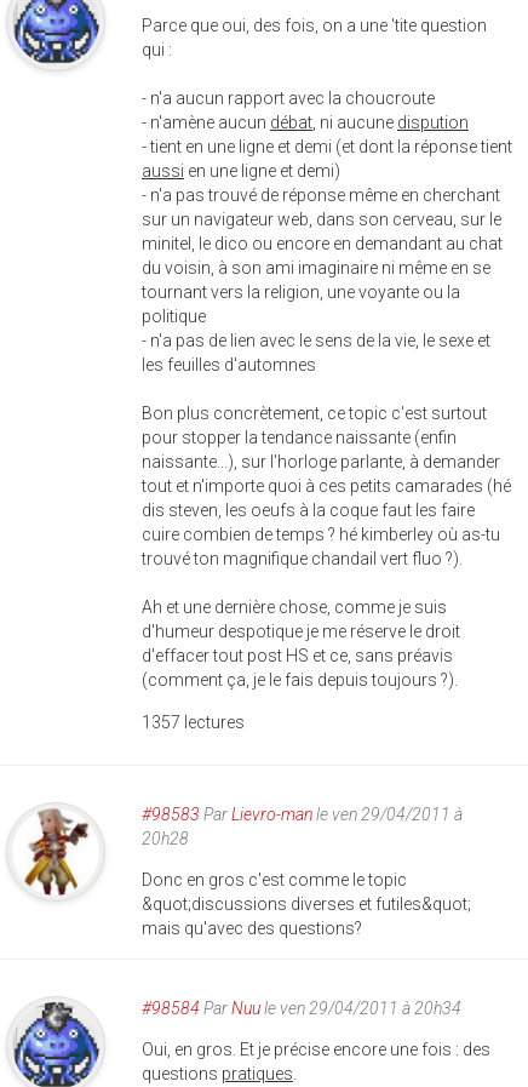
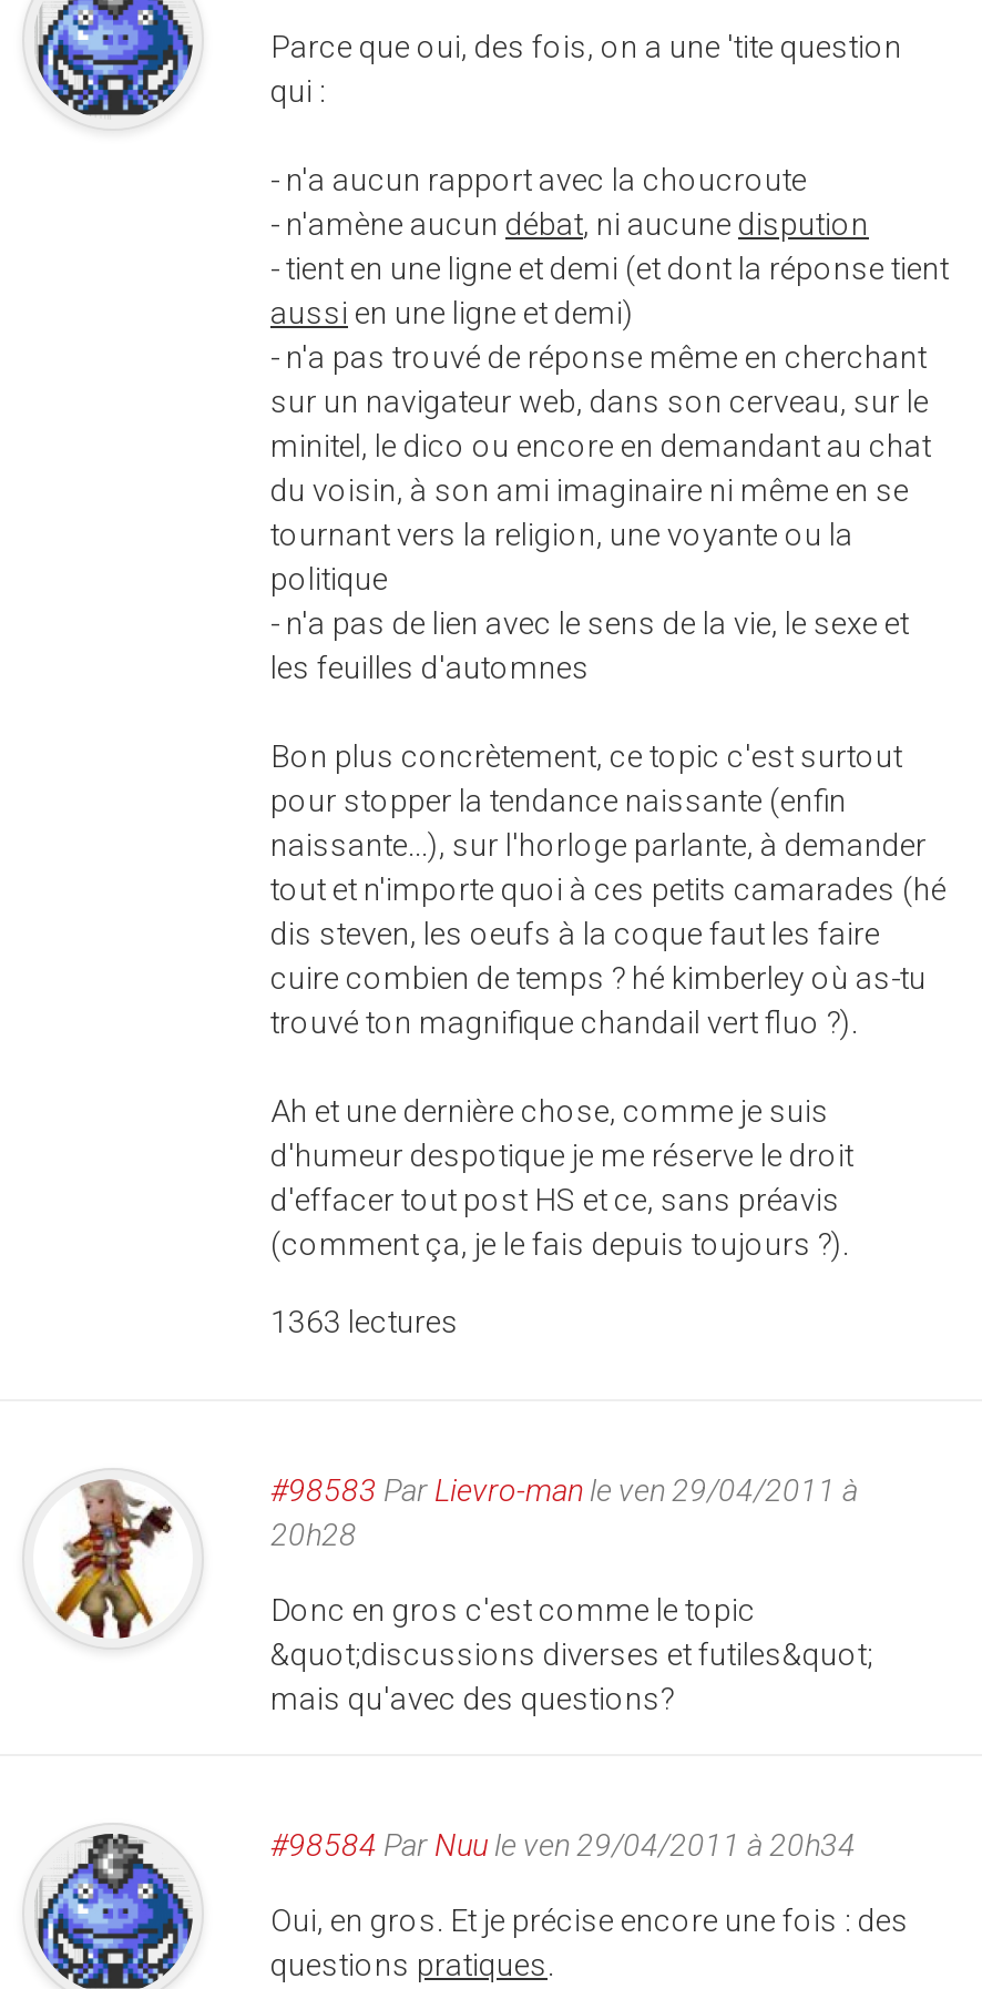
[142,713,245,732] 1357 lectures -> [270,1304,459,1339] 1363 lectures

